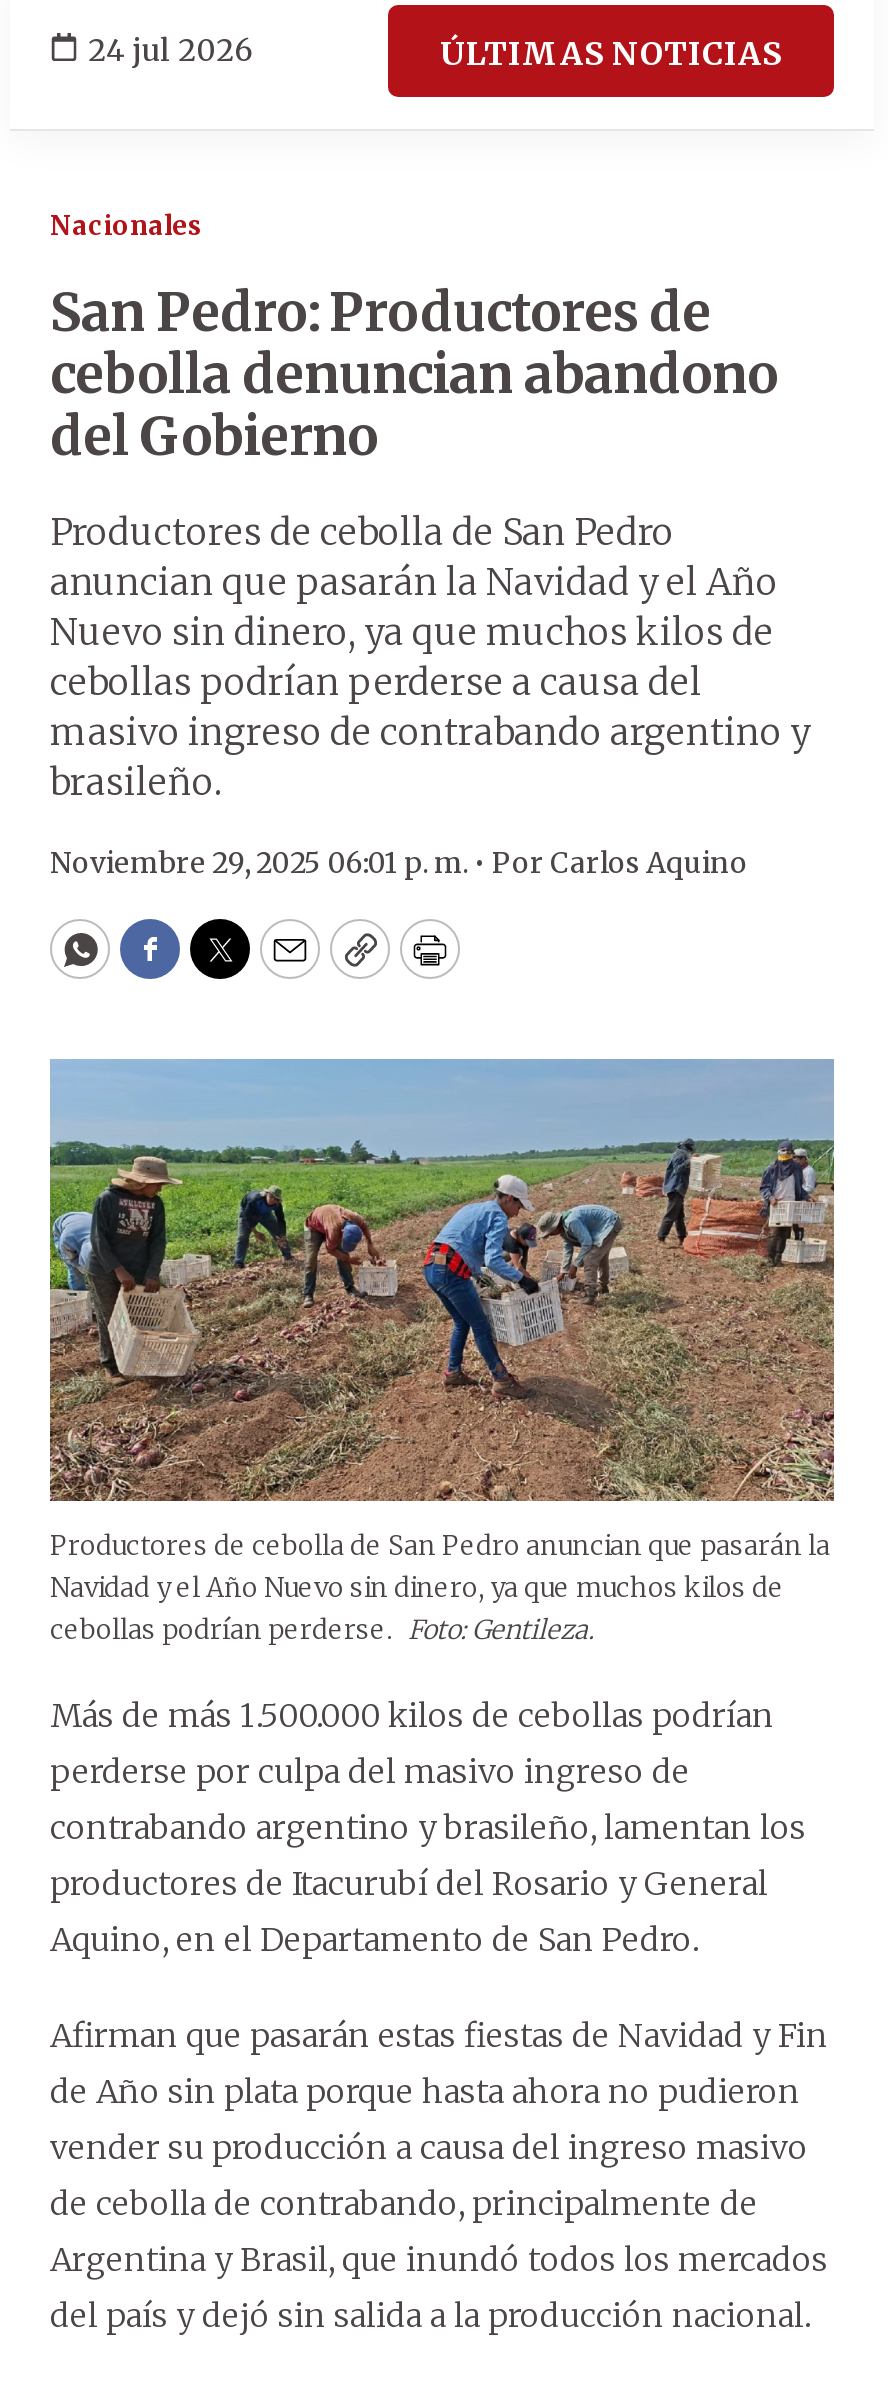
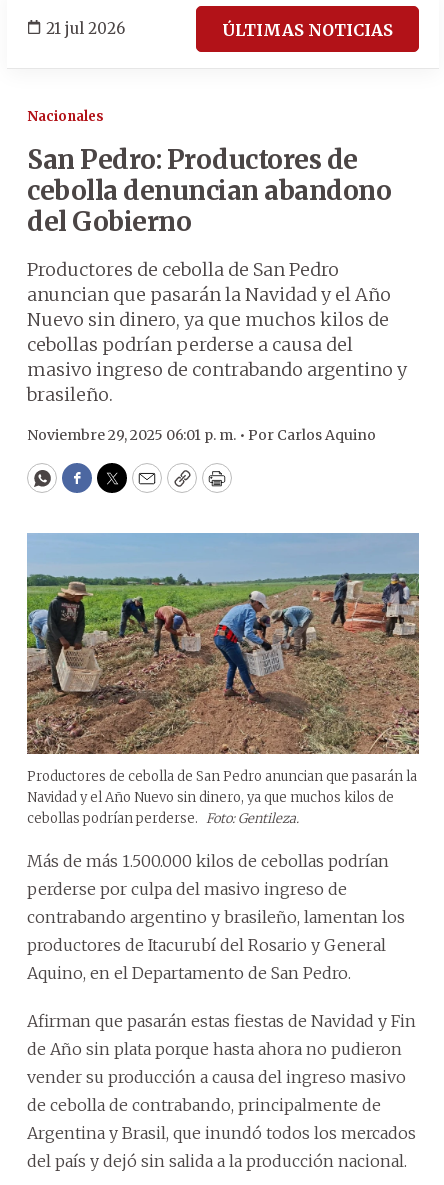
[88,30,252,68] 24 jul 2026 -> [46,18,125,37] 21 jul 2026

